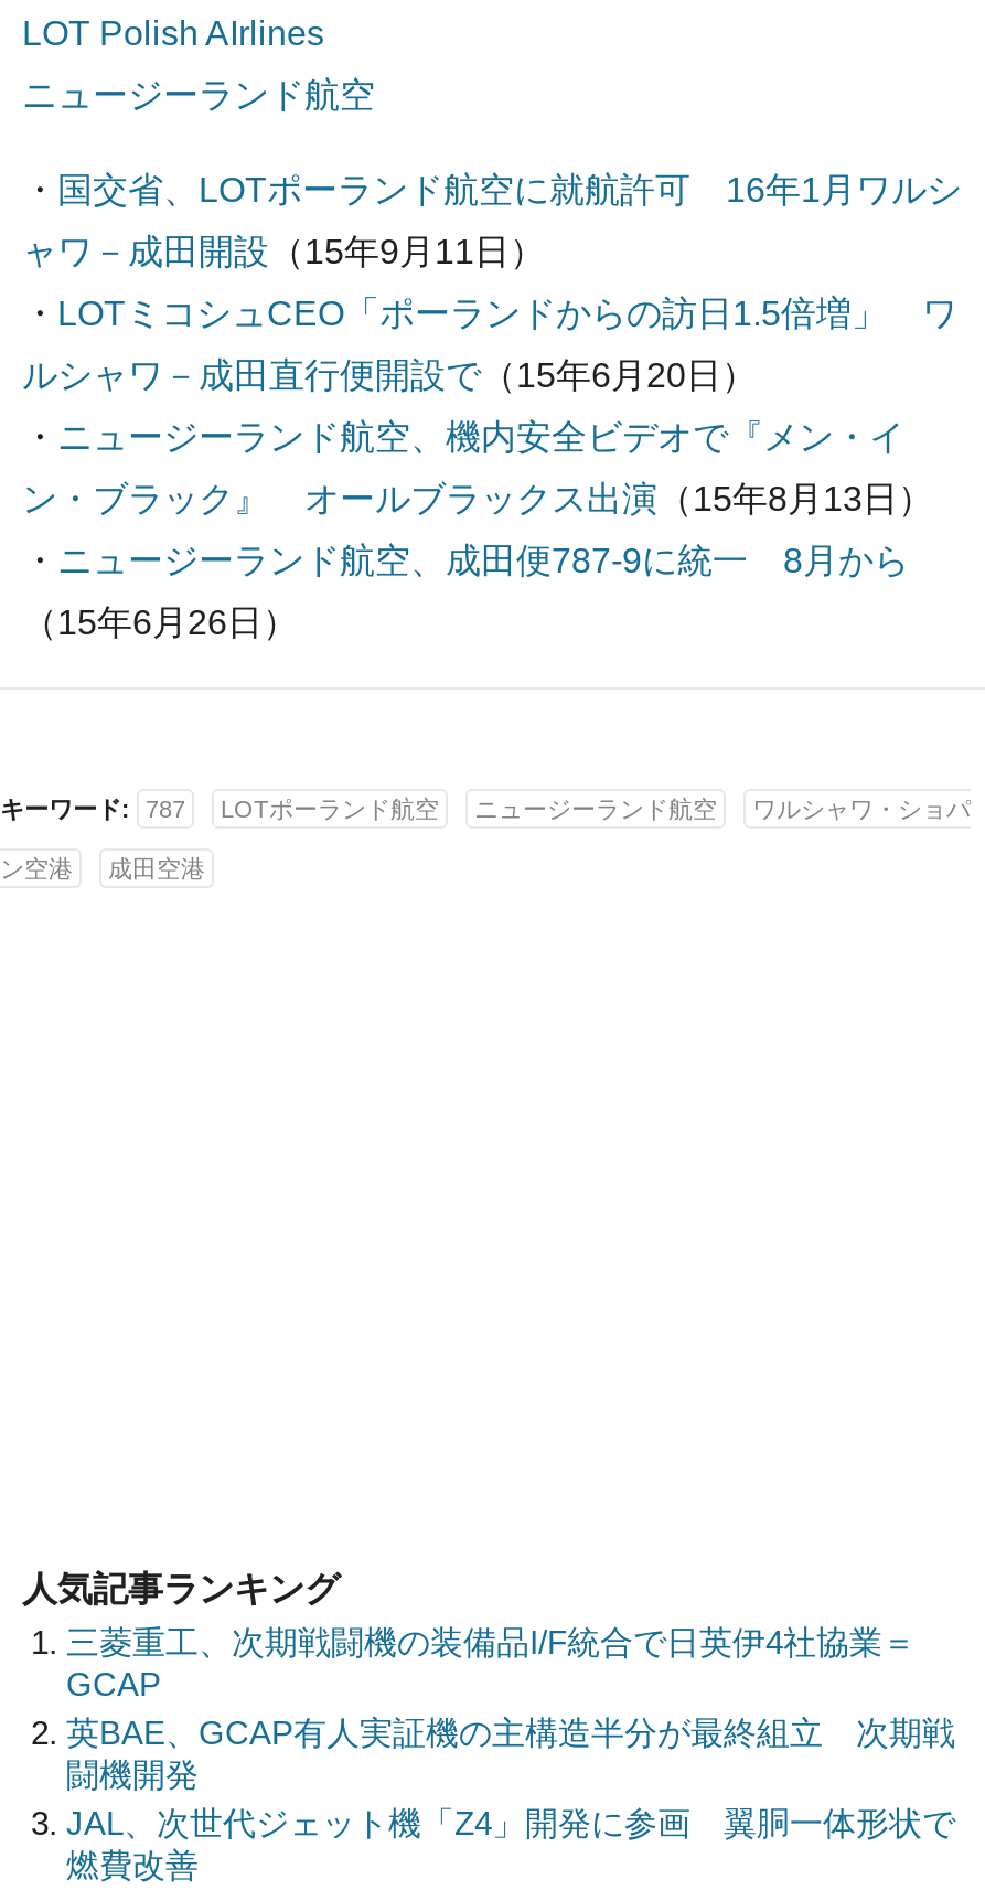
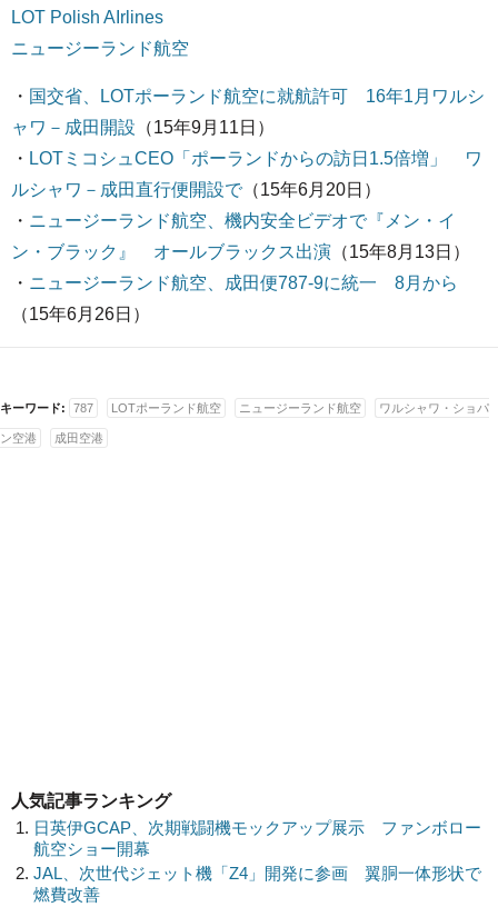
[66,1623,955,1793] 三菱重工、次期戦闘機の装備品I/F統合で日英伊4社協業＝ | GCAP | 英BAE、GCAP有人実証機の主構造半分が最終組立 次期戦 | 闘機開発 -> [33,818,481,858] 日英伊GCAP、次期戦闘機モックアップ展示 ファンボロー | 航空ショー開幕

